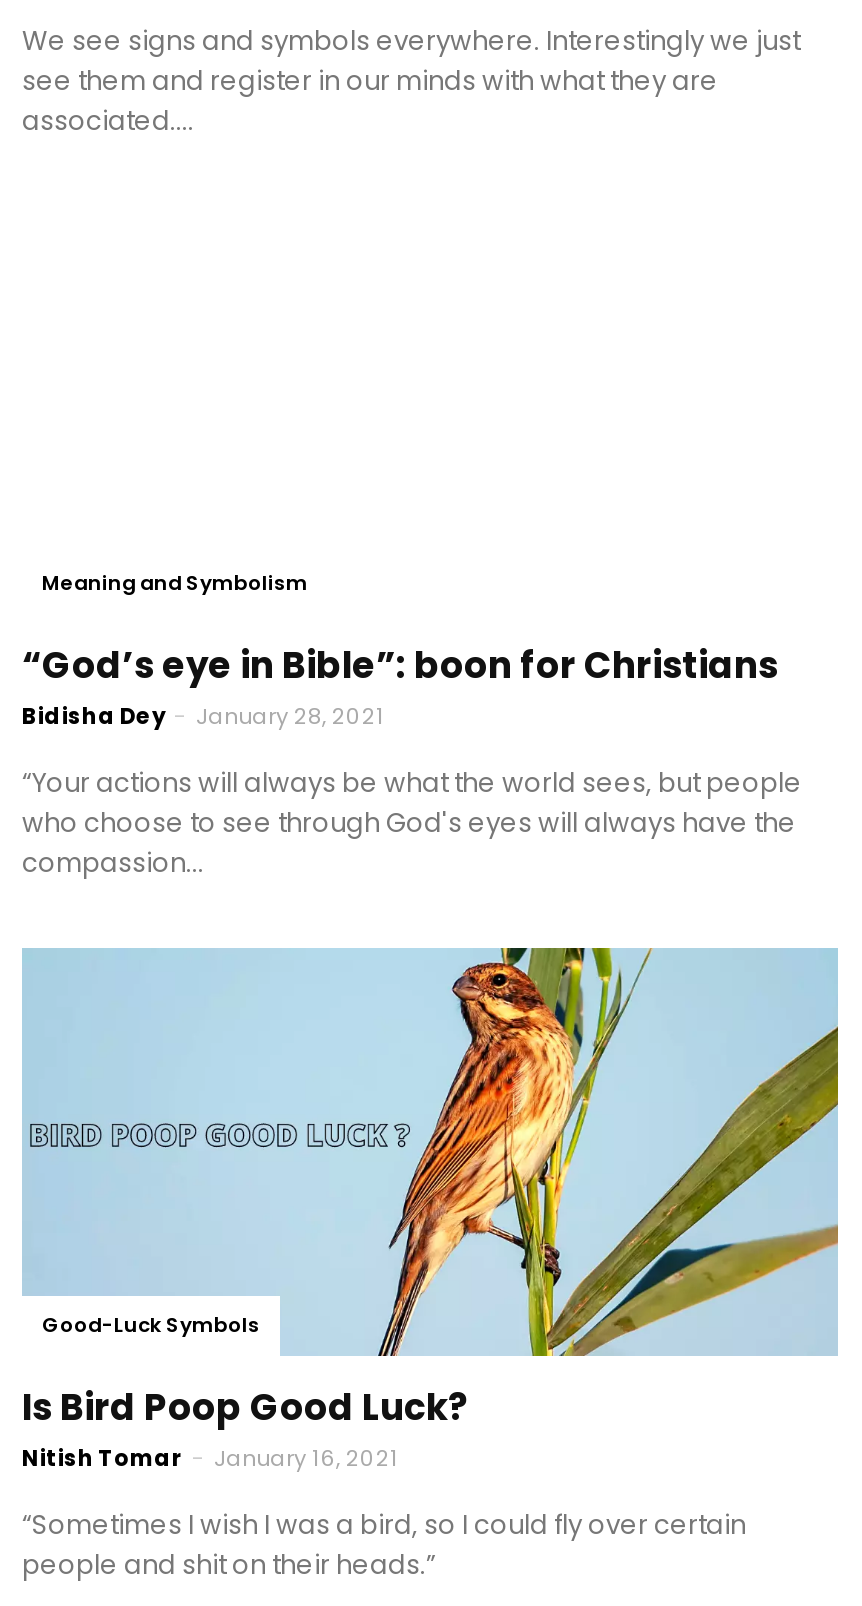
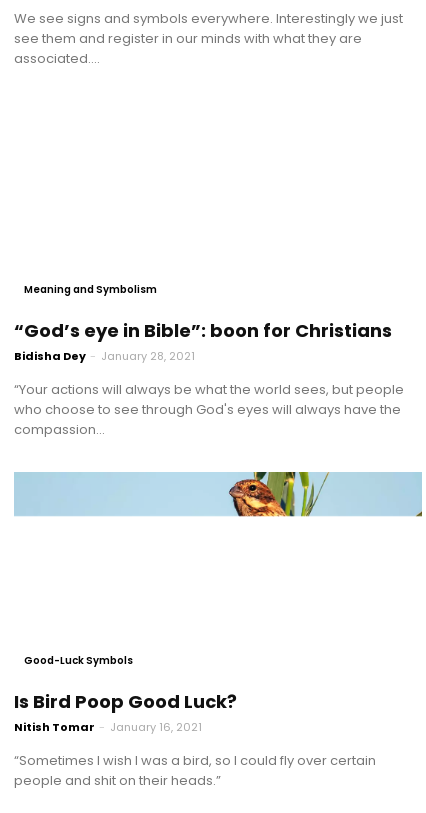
[20,1034,840,1358] [image] -> none

